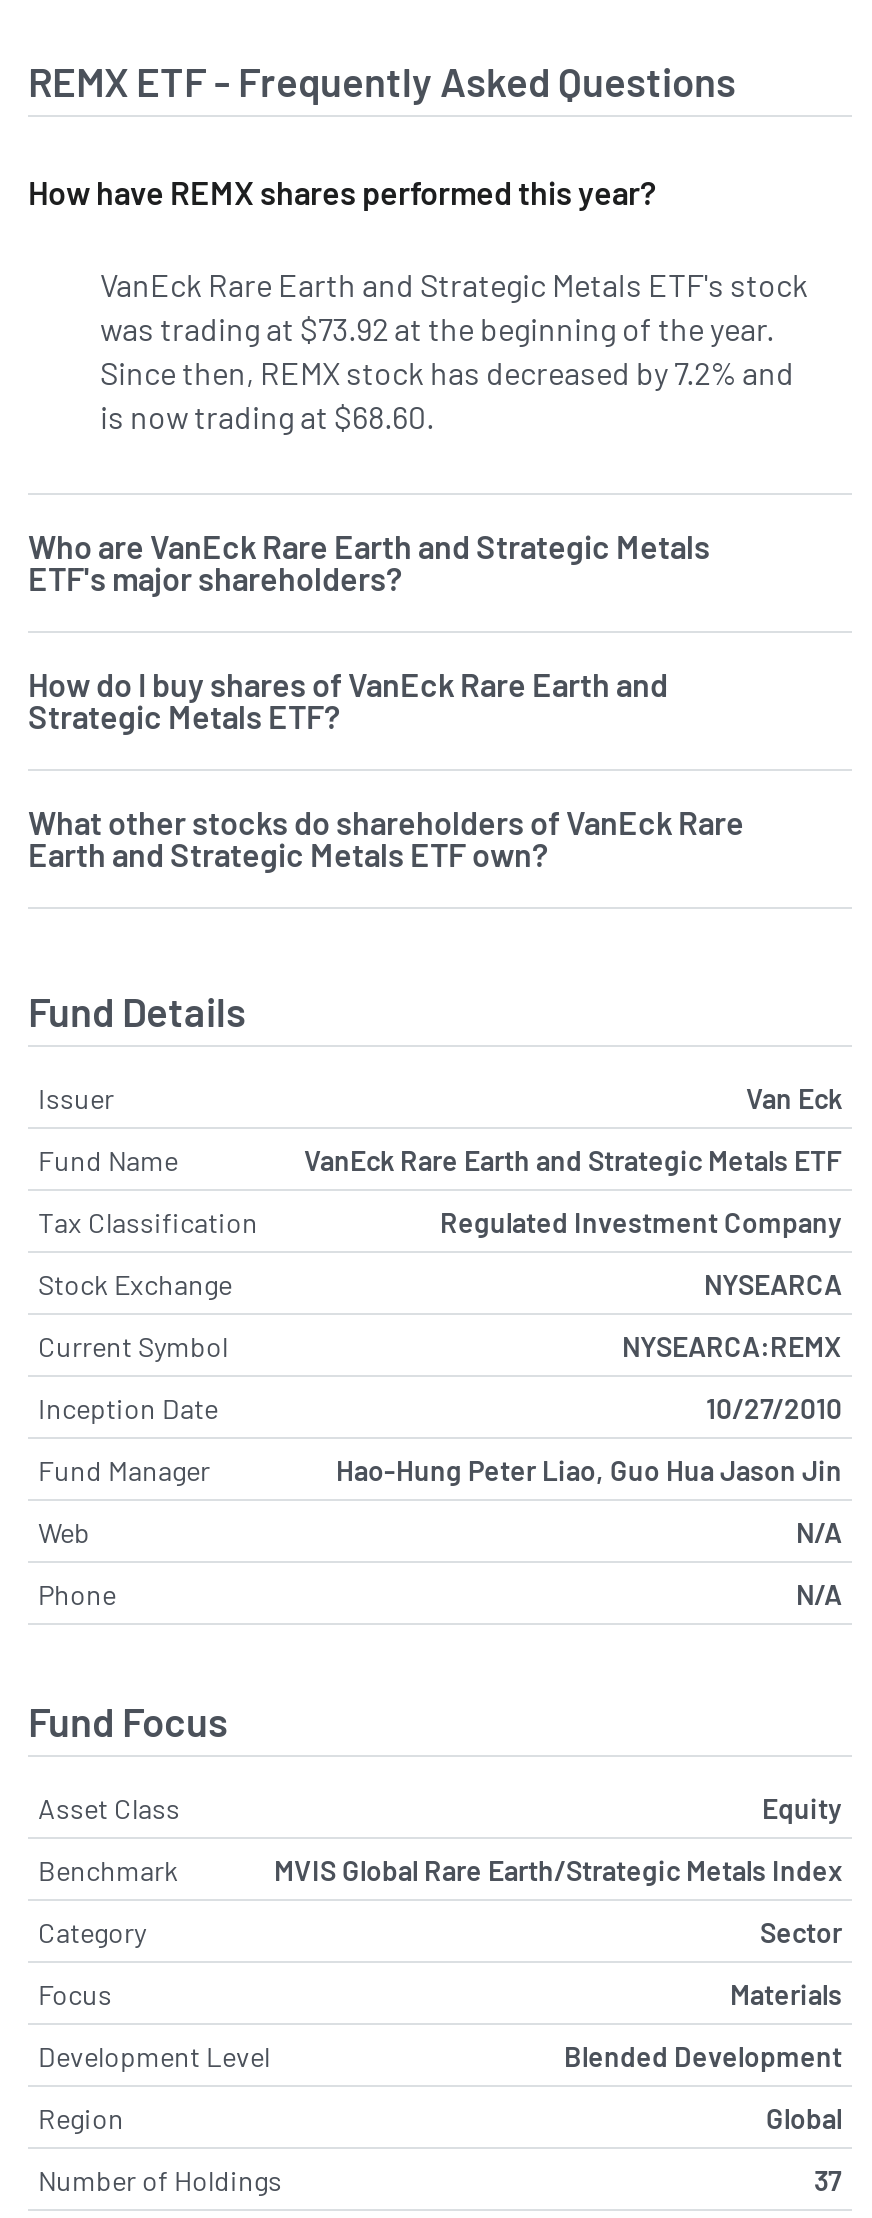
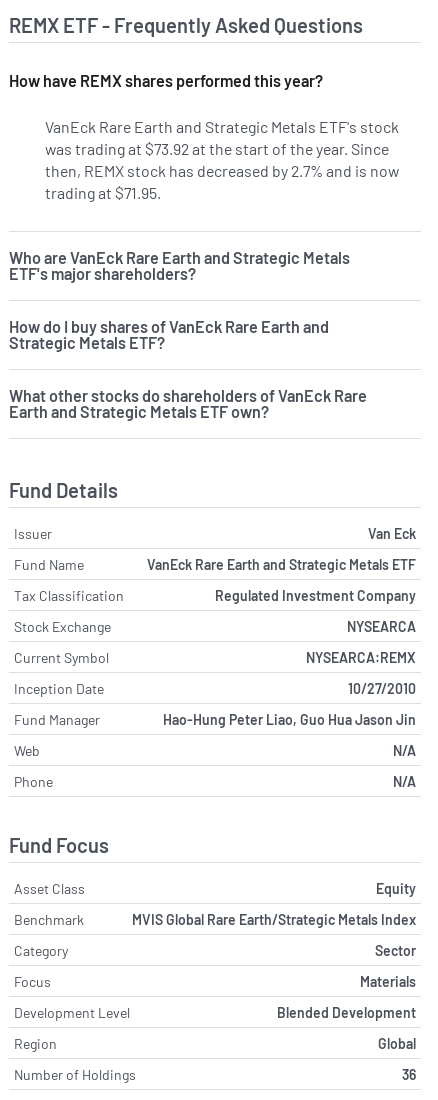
[100,309,794,435] was trading at $73.92 at the beginning of the year. | Since then, REMX stock has decreased by 7.2% and | is now trading at $68.60. -> [45,139,399,202] was trading at $73.92 at the start of the year. Since | then, REMX stock has decreased by 2.7% and is now | trading at $71.95.
[814,2162,842,2196] 37 -> [402,1066,416,1083] 36

